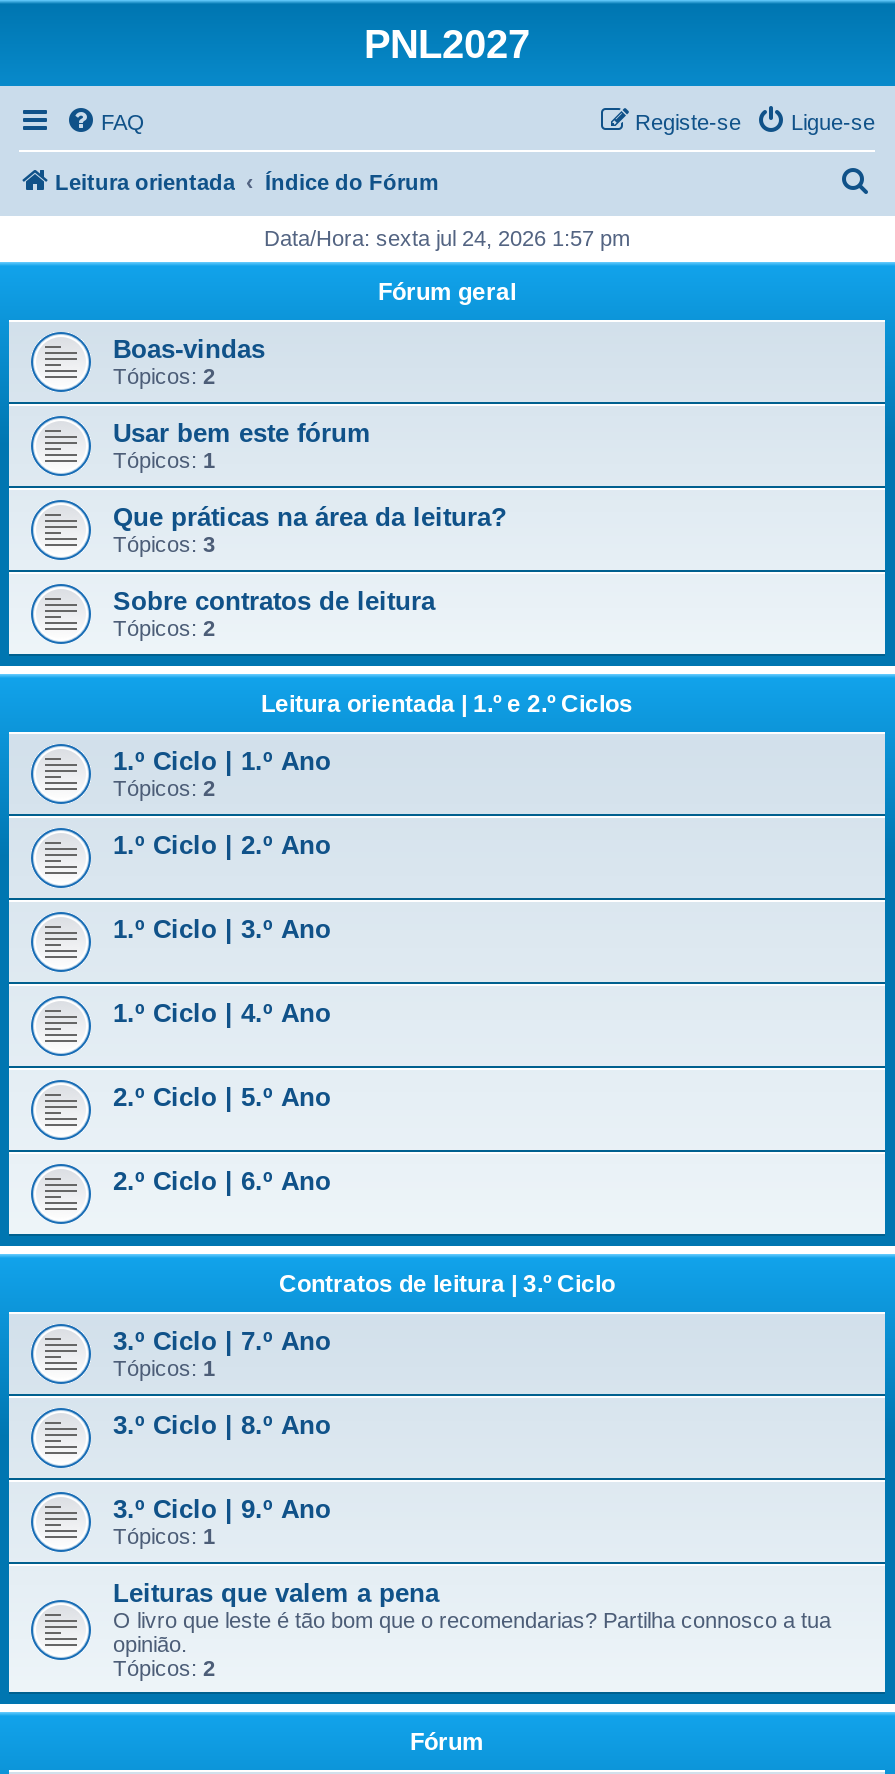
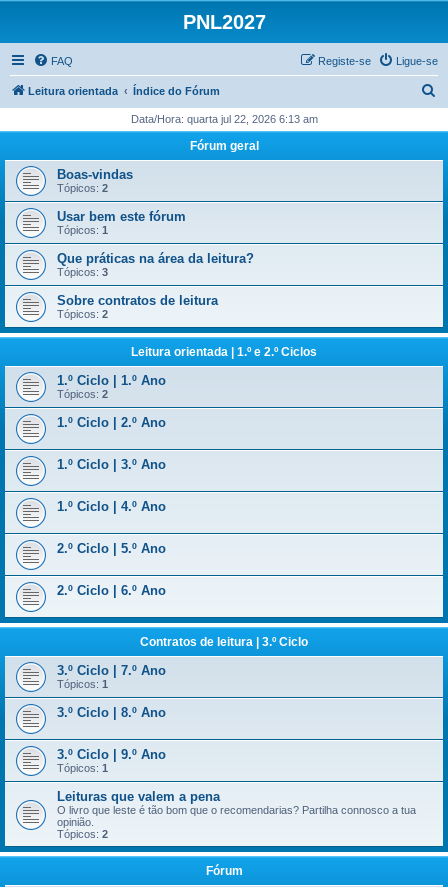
[264,226,630,250] Data/Hora: sexta jul 24, 2026 1:57 pm -> [130,113,317,125] Data/Hora: quarta jul 22, 2026 6:13 am

